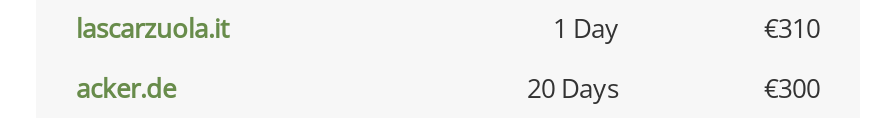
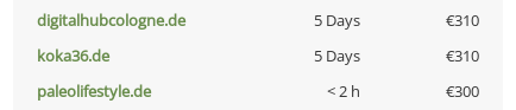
[76,10,619,46] lascarzuola.it | 1 Day -> [37,9,360,31] digitalhubcologne.de | 5 Days
[76,70,619,106] acker.de | 20 Days -> [37,45,479,102] koka36.de | 5 Days | €310 | paleolifestyle.de | < 2 h

